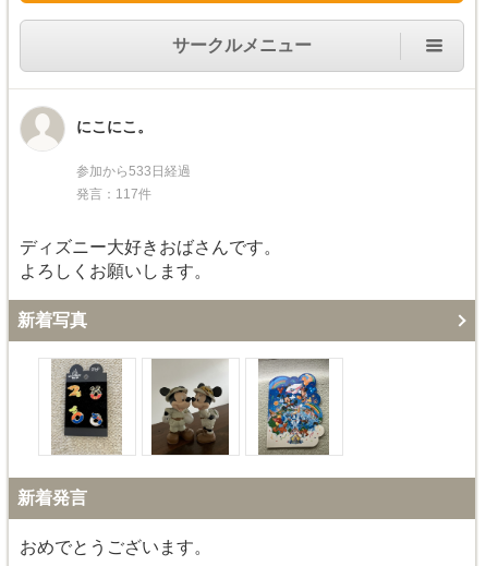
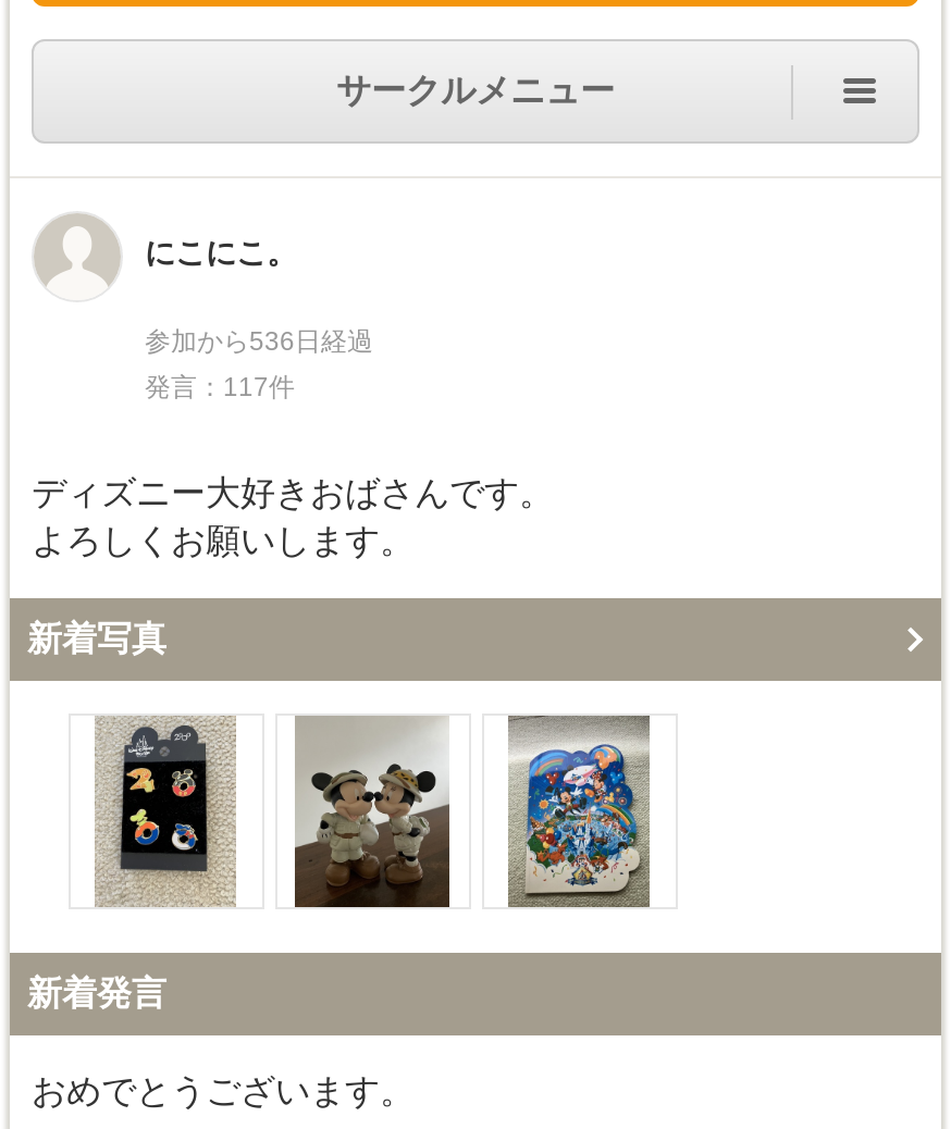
[76,164,191,179] 参加から533日経過 -> [145,326,373,357] 参加から536日経過

